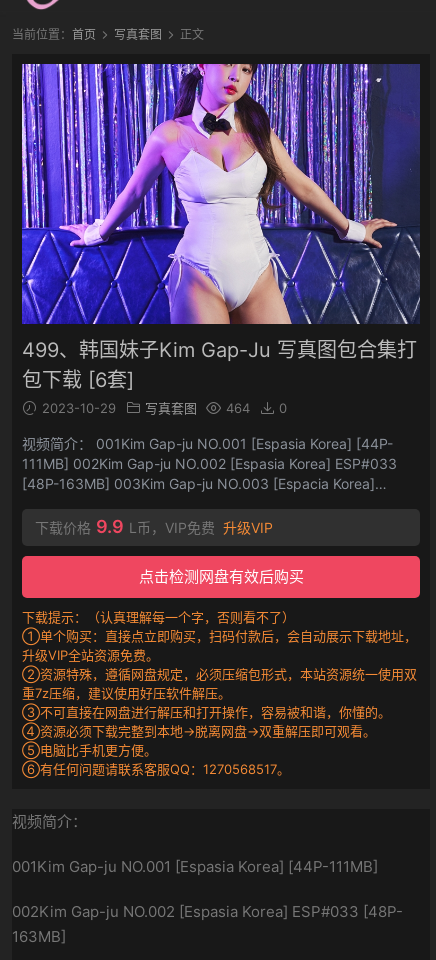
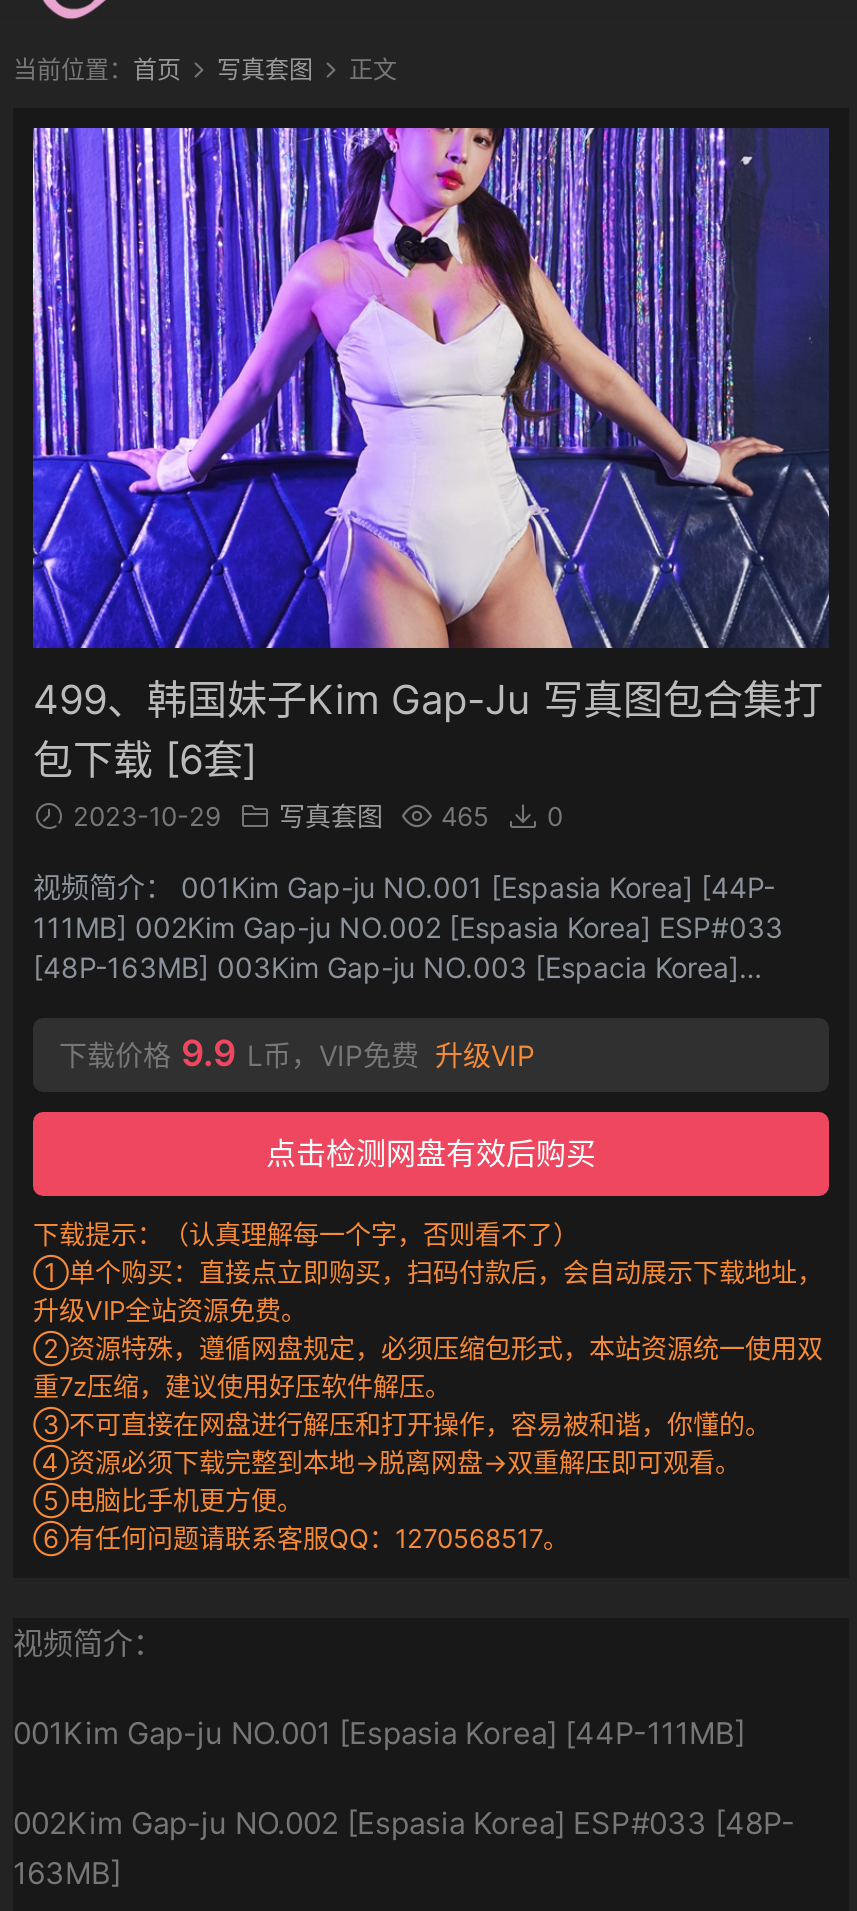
[38,400,287,416] 2023-10-29 写真套图 464 0 -> [65,800,563,832] 2023-10-29 写真套图 465 0

